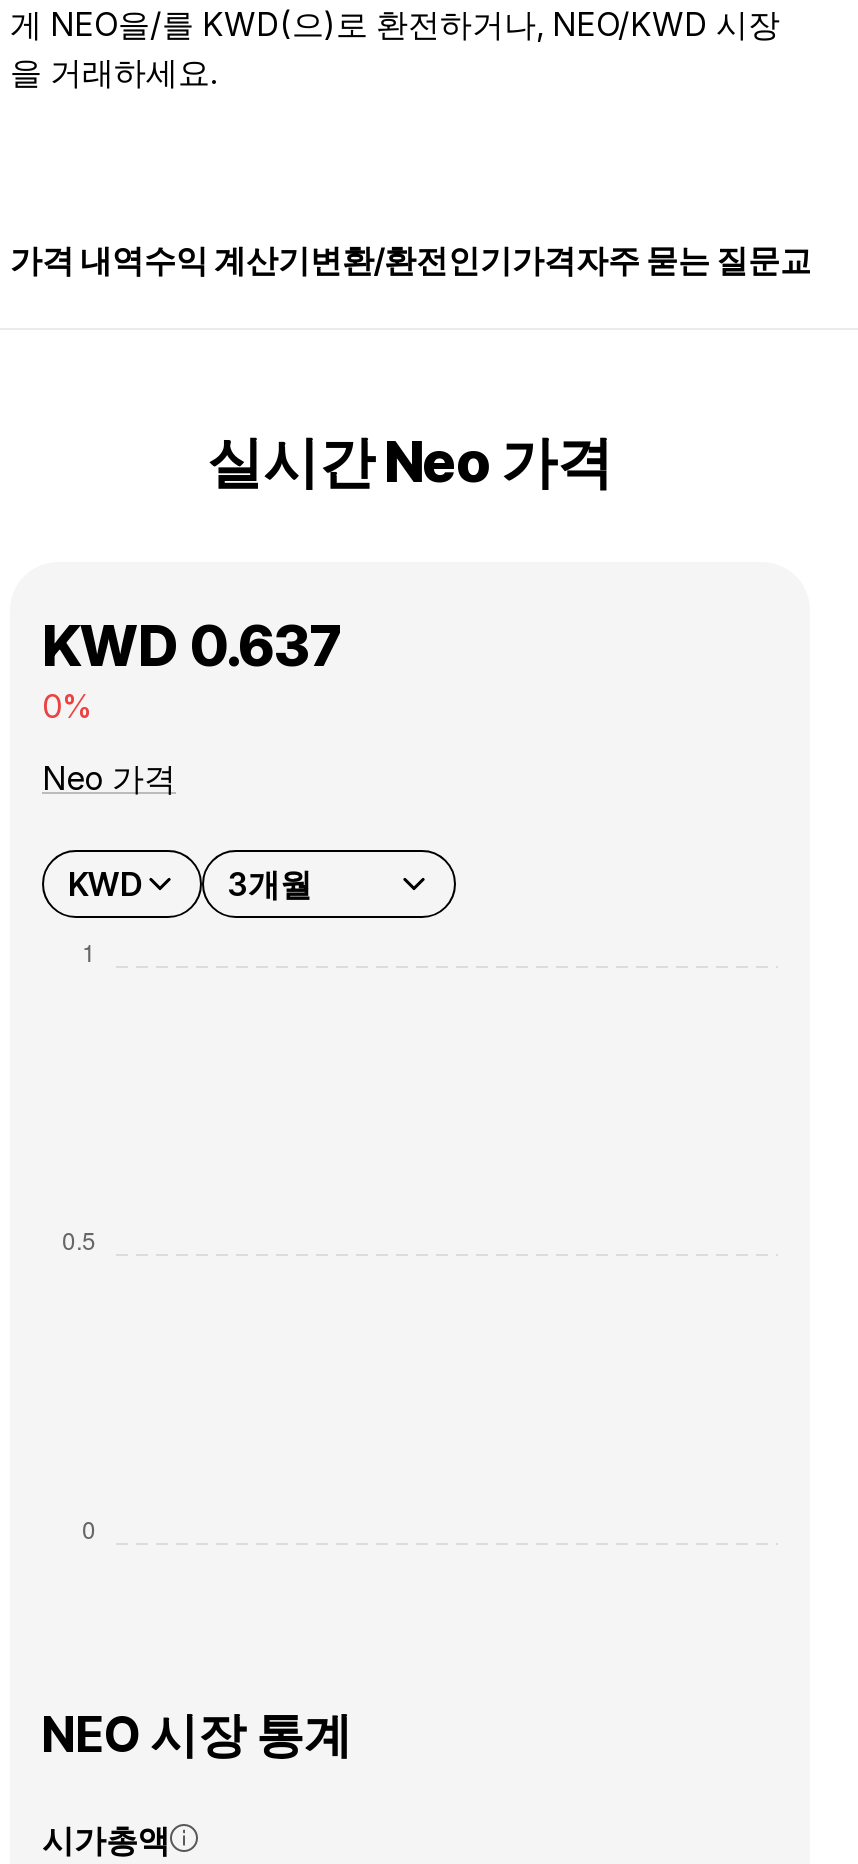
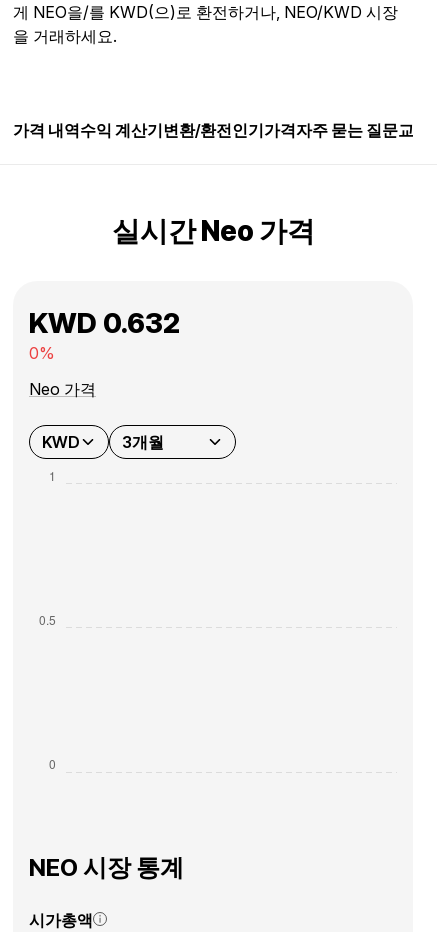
[42,612,344,680] KWD 0.637 -> [29,306,180,340] KWD 0.632

